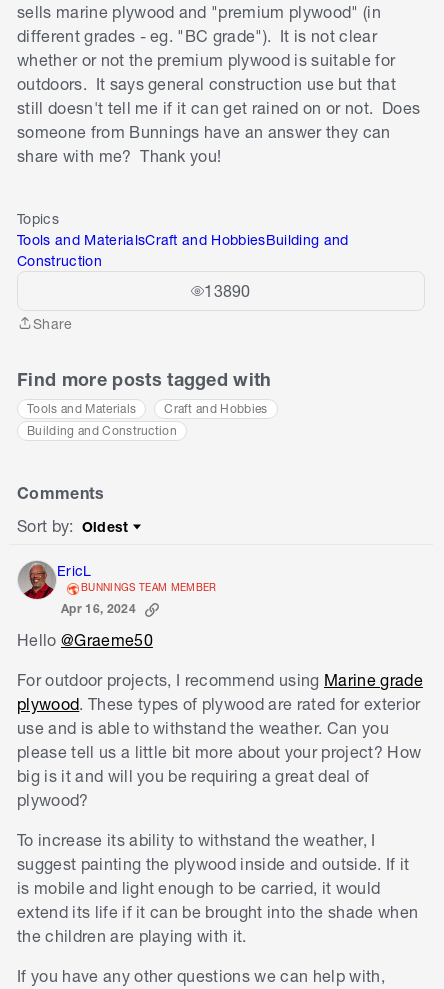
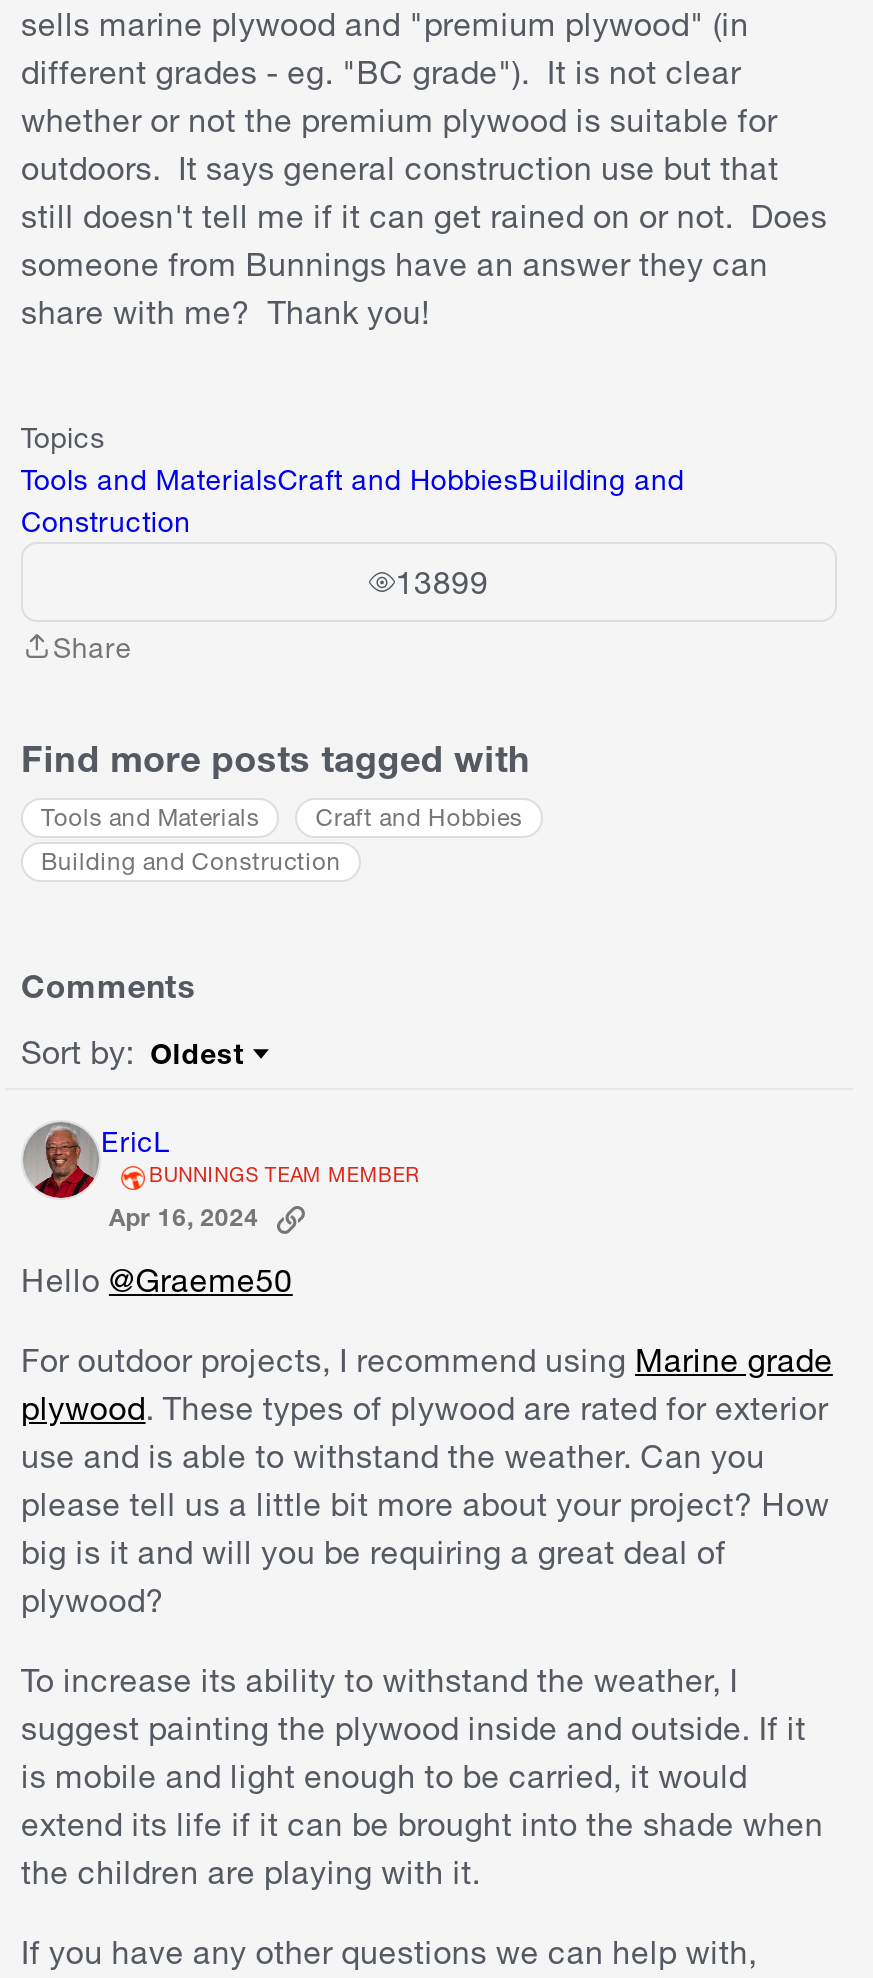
[204,281,251,300] 13890 -> [395,563,489,601] 13899

